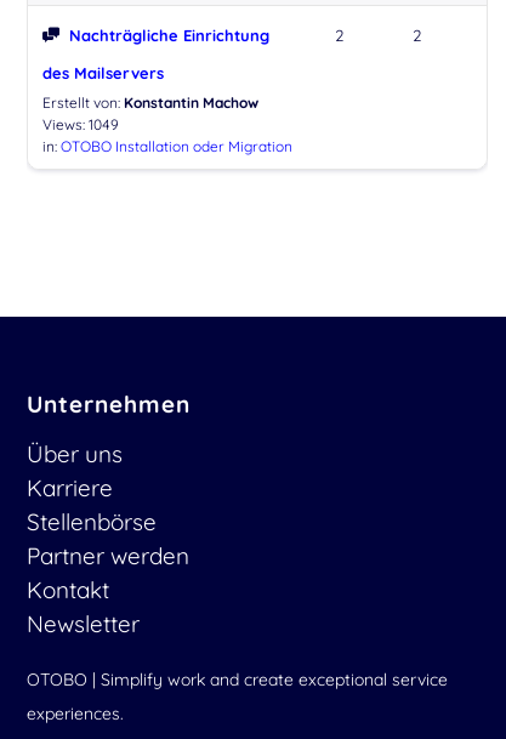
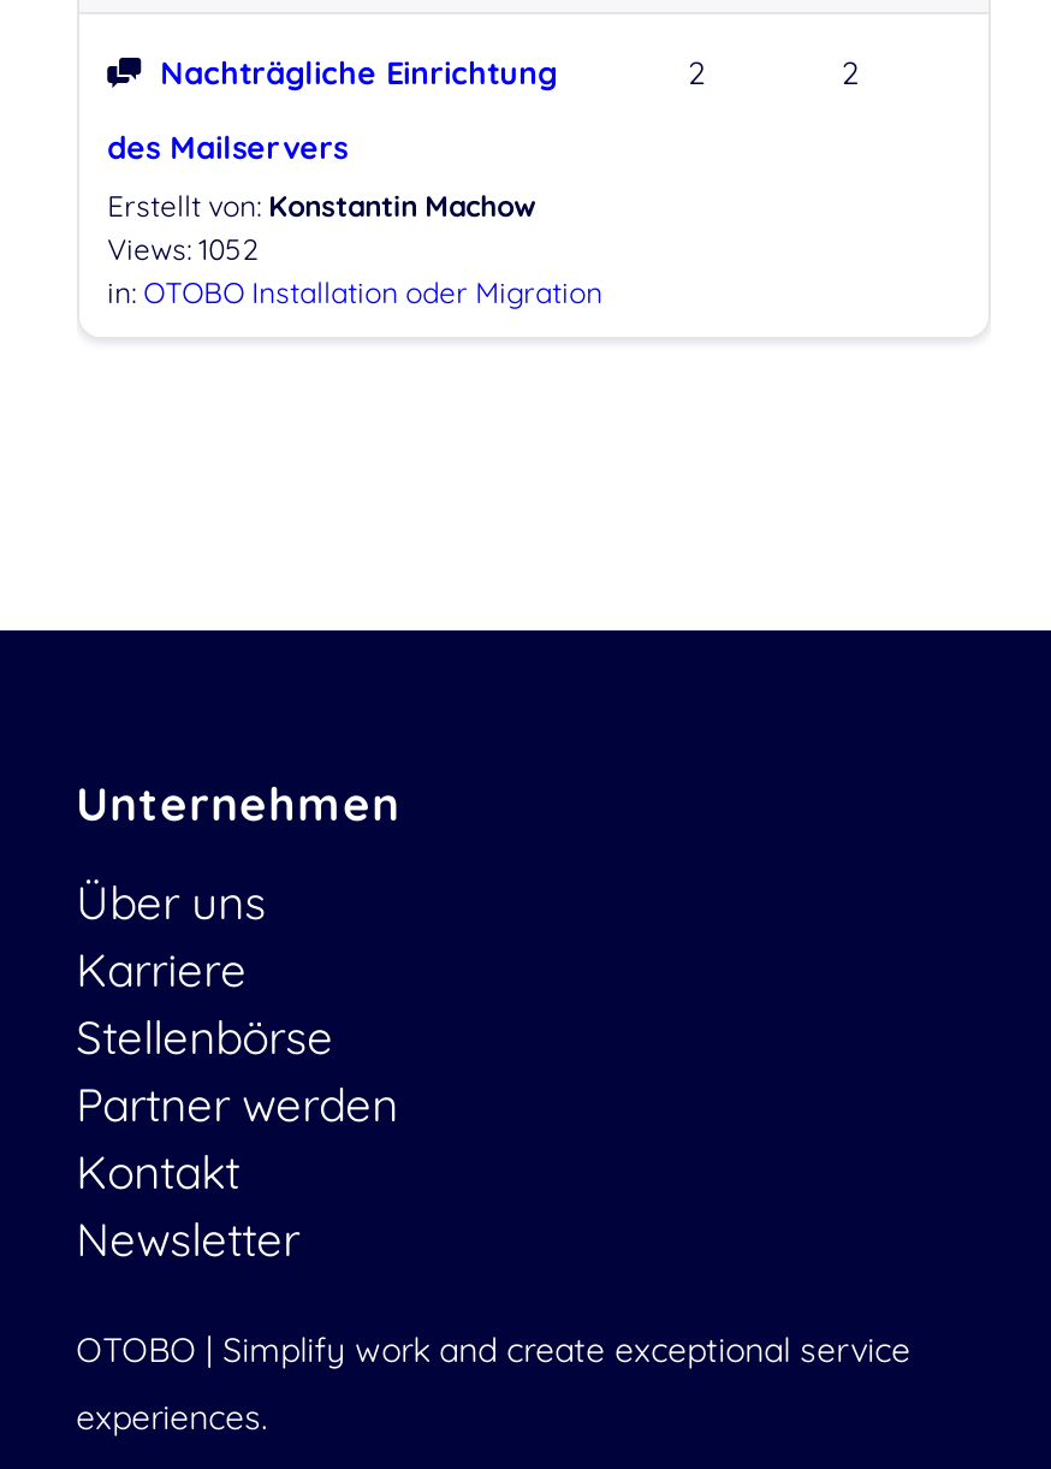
[42,115,118,133] Views: 1049 -> [107,231,259,267] Views: 1052

